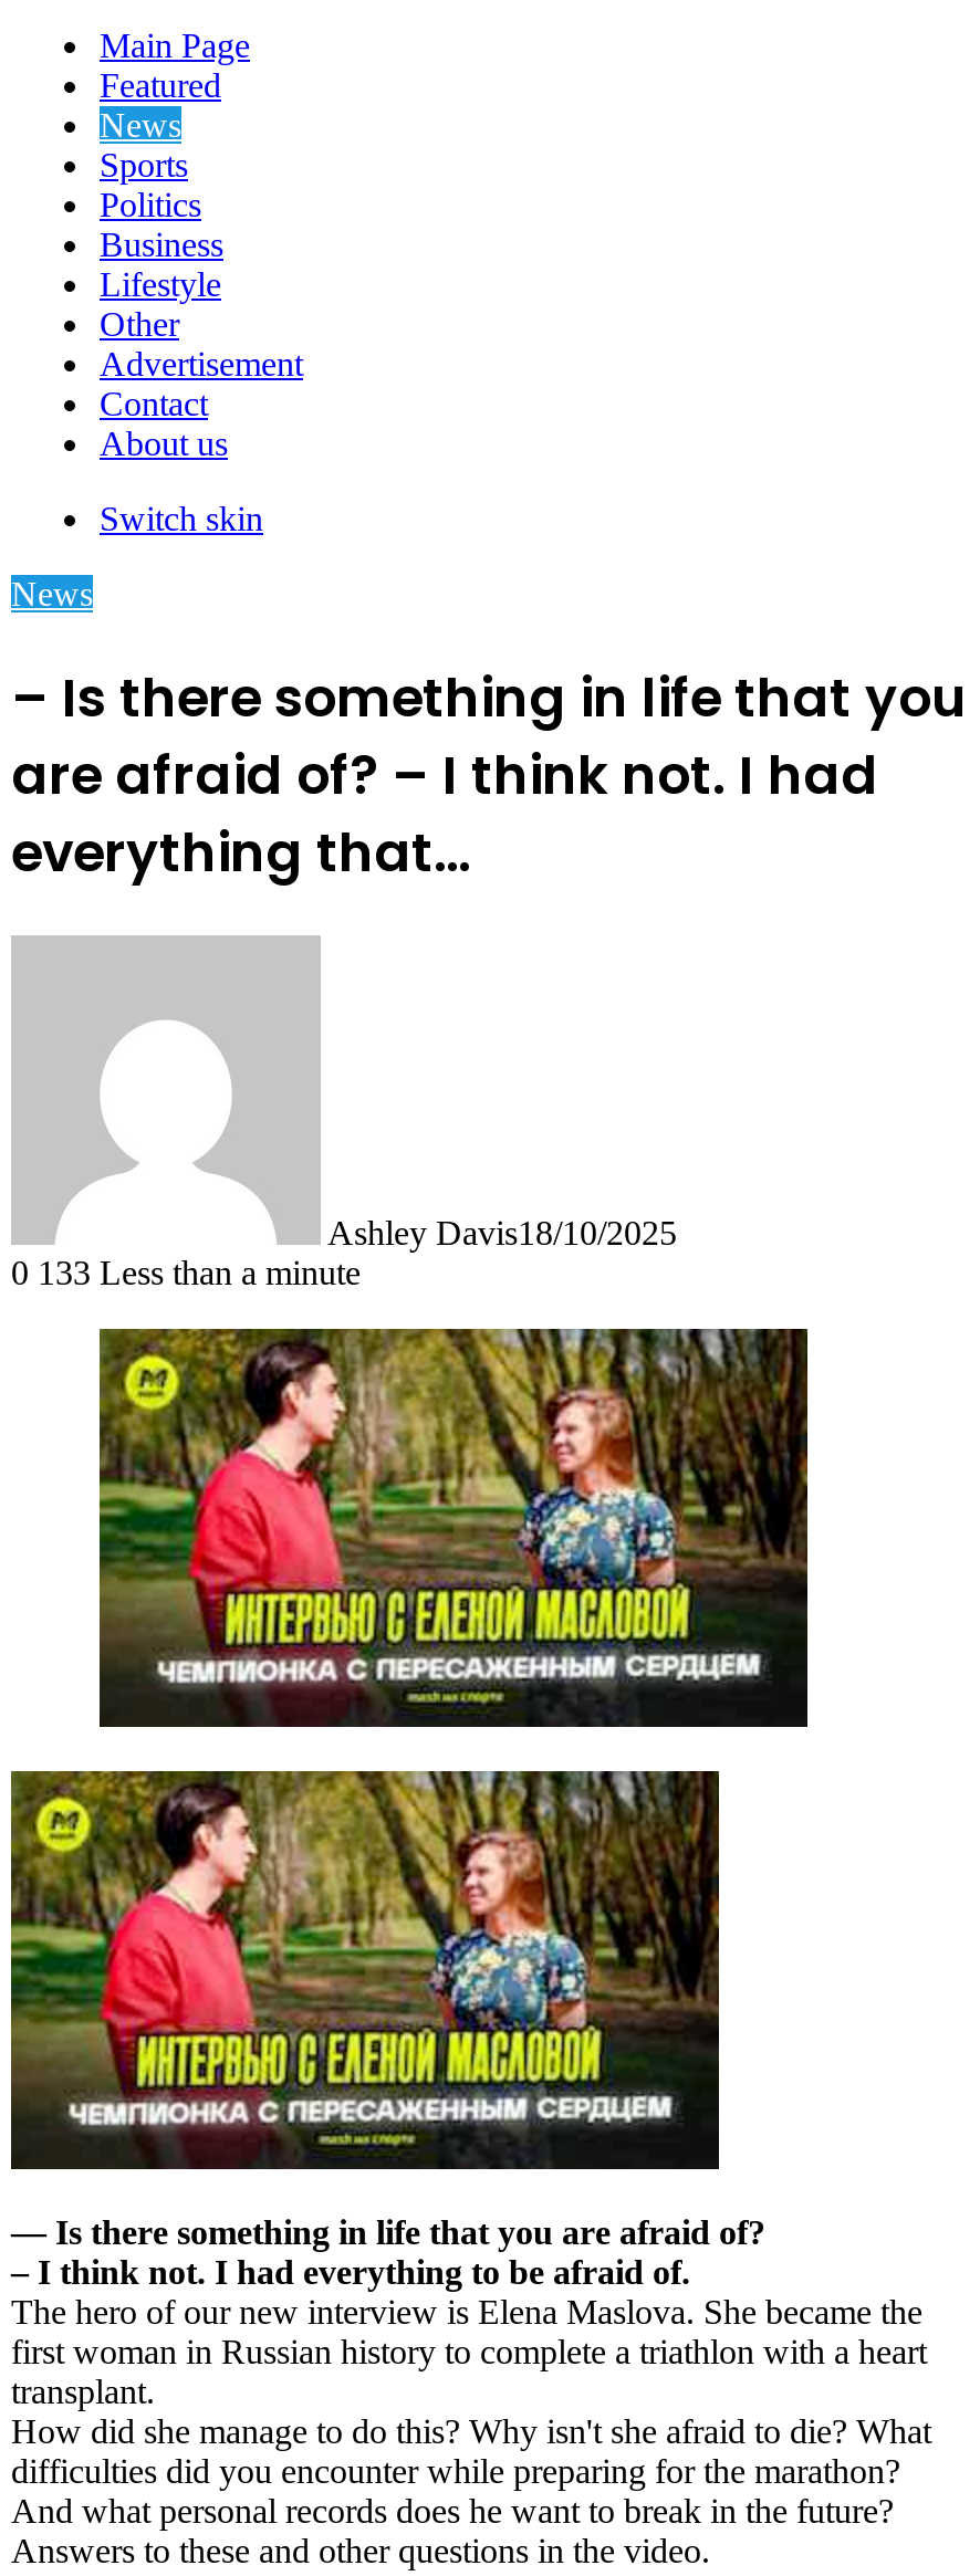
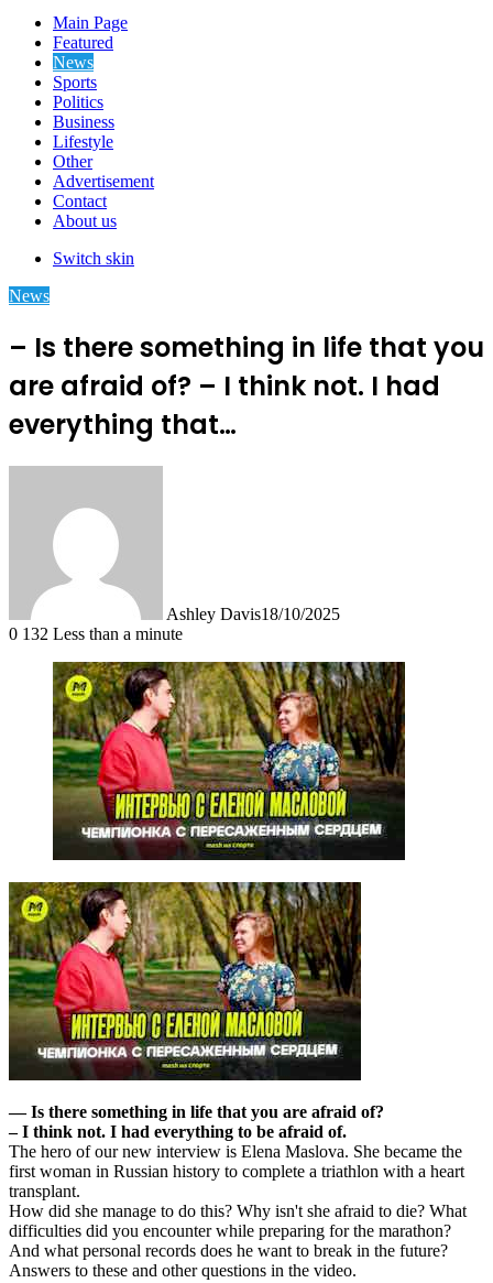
[11,1253,361,1291] 0 133 Less than a minute -> [9,624,183,643] 0 132 Less than a minute

